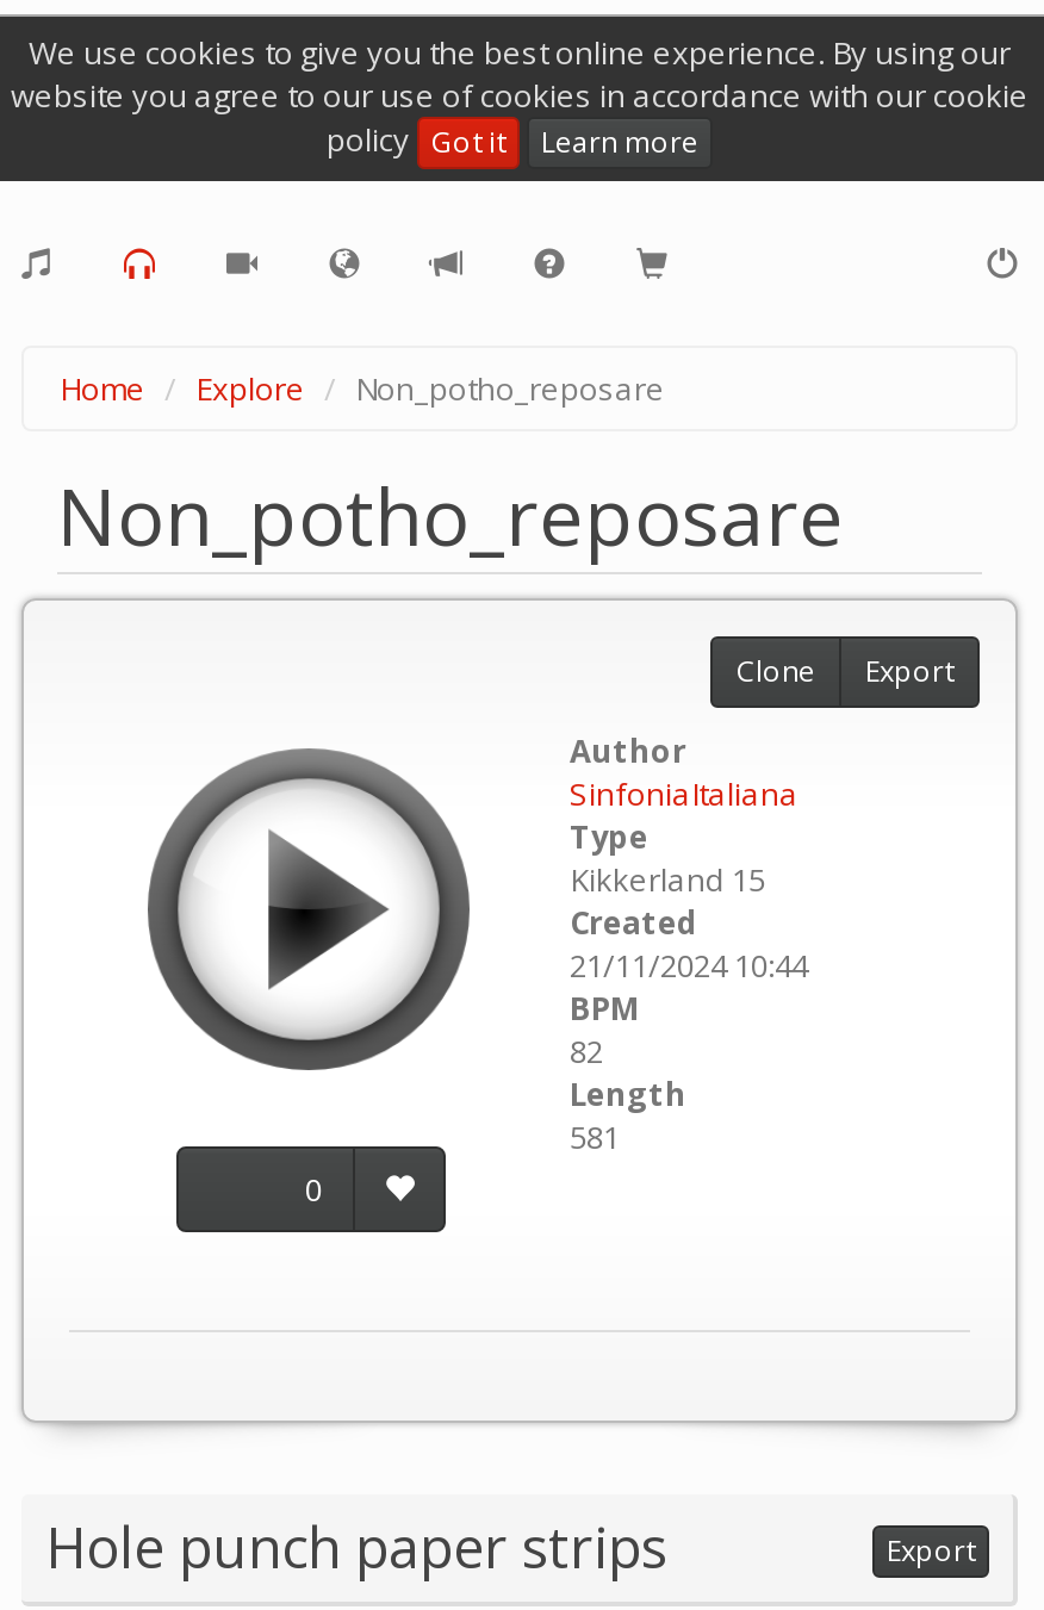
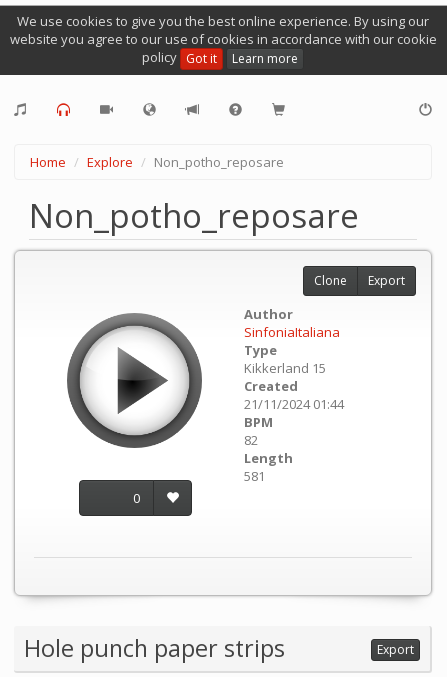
[570,944,808,987] 21/11/2024 10:44 -> [244,395,344,413] 21/11/2024 01:44

